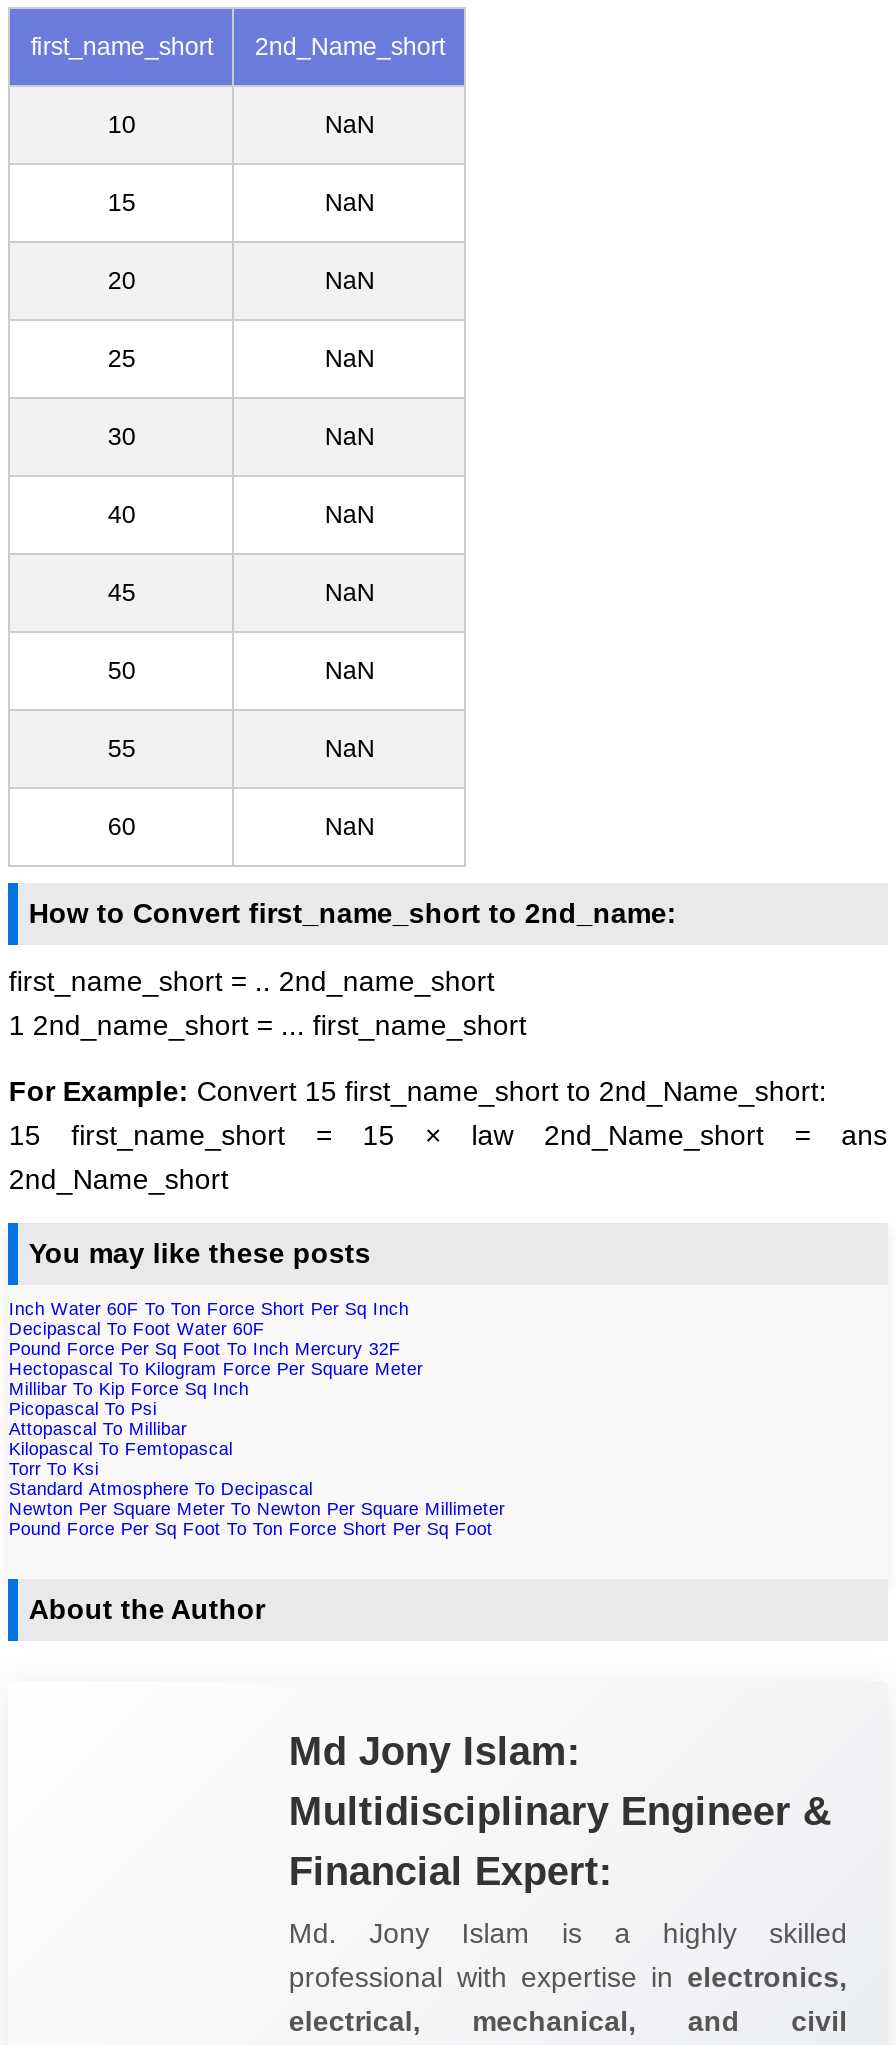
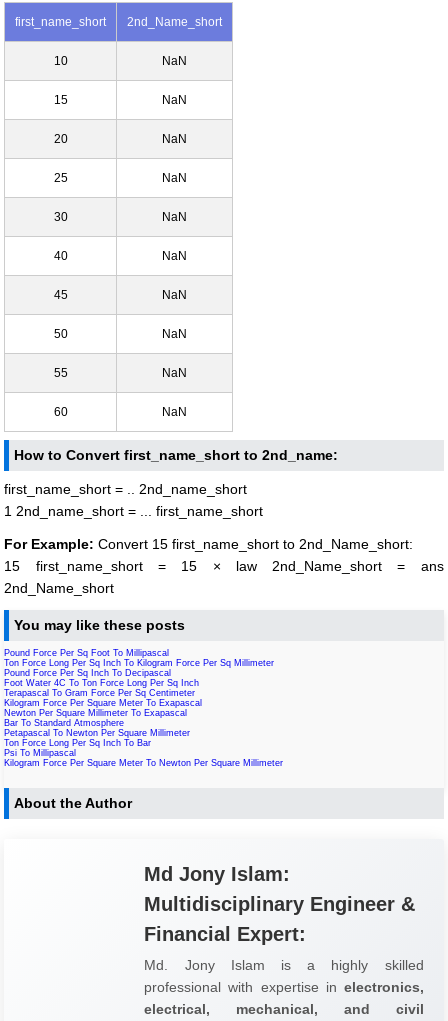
[9,1298,505,1538] Inch Water 60F To Ton Force Short Per Sq Inch | Decipascal To Foot Water 60F | Pound Force Per Sq Foot To Inch Mercury 32F | Hectopascal To Kilogram Force Per Square Meter | Millibar To Kip Force Sq Inch | Picopascal To Psi | Attopascal To Millibar | Kilopascal To Femtopascal | Torr To Ksi | Standard Atmosphere To Decipascal | Newton Per Square Meter To Newton Per Square Millimeter | Pound Force Per Sq Foot To Ton Force Short Per Sq Foot -> [4,648,283,768] Pound Force Per Sq Foot To Millipascal | Ton Force Long Per Sq Inch To Kilogram Force Per Sq Millimeter | Pound Force Per Sq Inch To Decipascal | Foot Water 4C To Ton Force Long Per Sq Inch | Terapascal To Gram Force Per Sq Centimeter | Kilogram Force Per Square Meter To Exapascal | Newton Per Square Millimeter To Exapascal | Bar To Standard Atmosphere | Petapascal To Newton Per Square Millimeter | Ton Force Long Per Sq Inch To Bar | Psi To Millipascal | Kilogram Force Per Square Meter To Newton Per Square Millimeter

